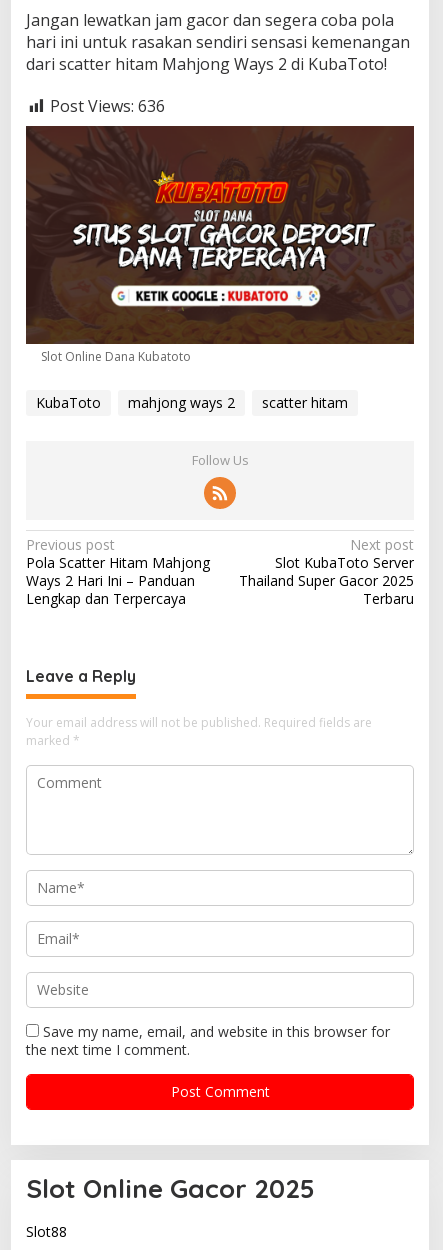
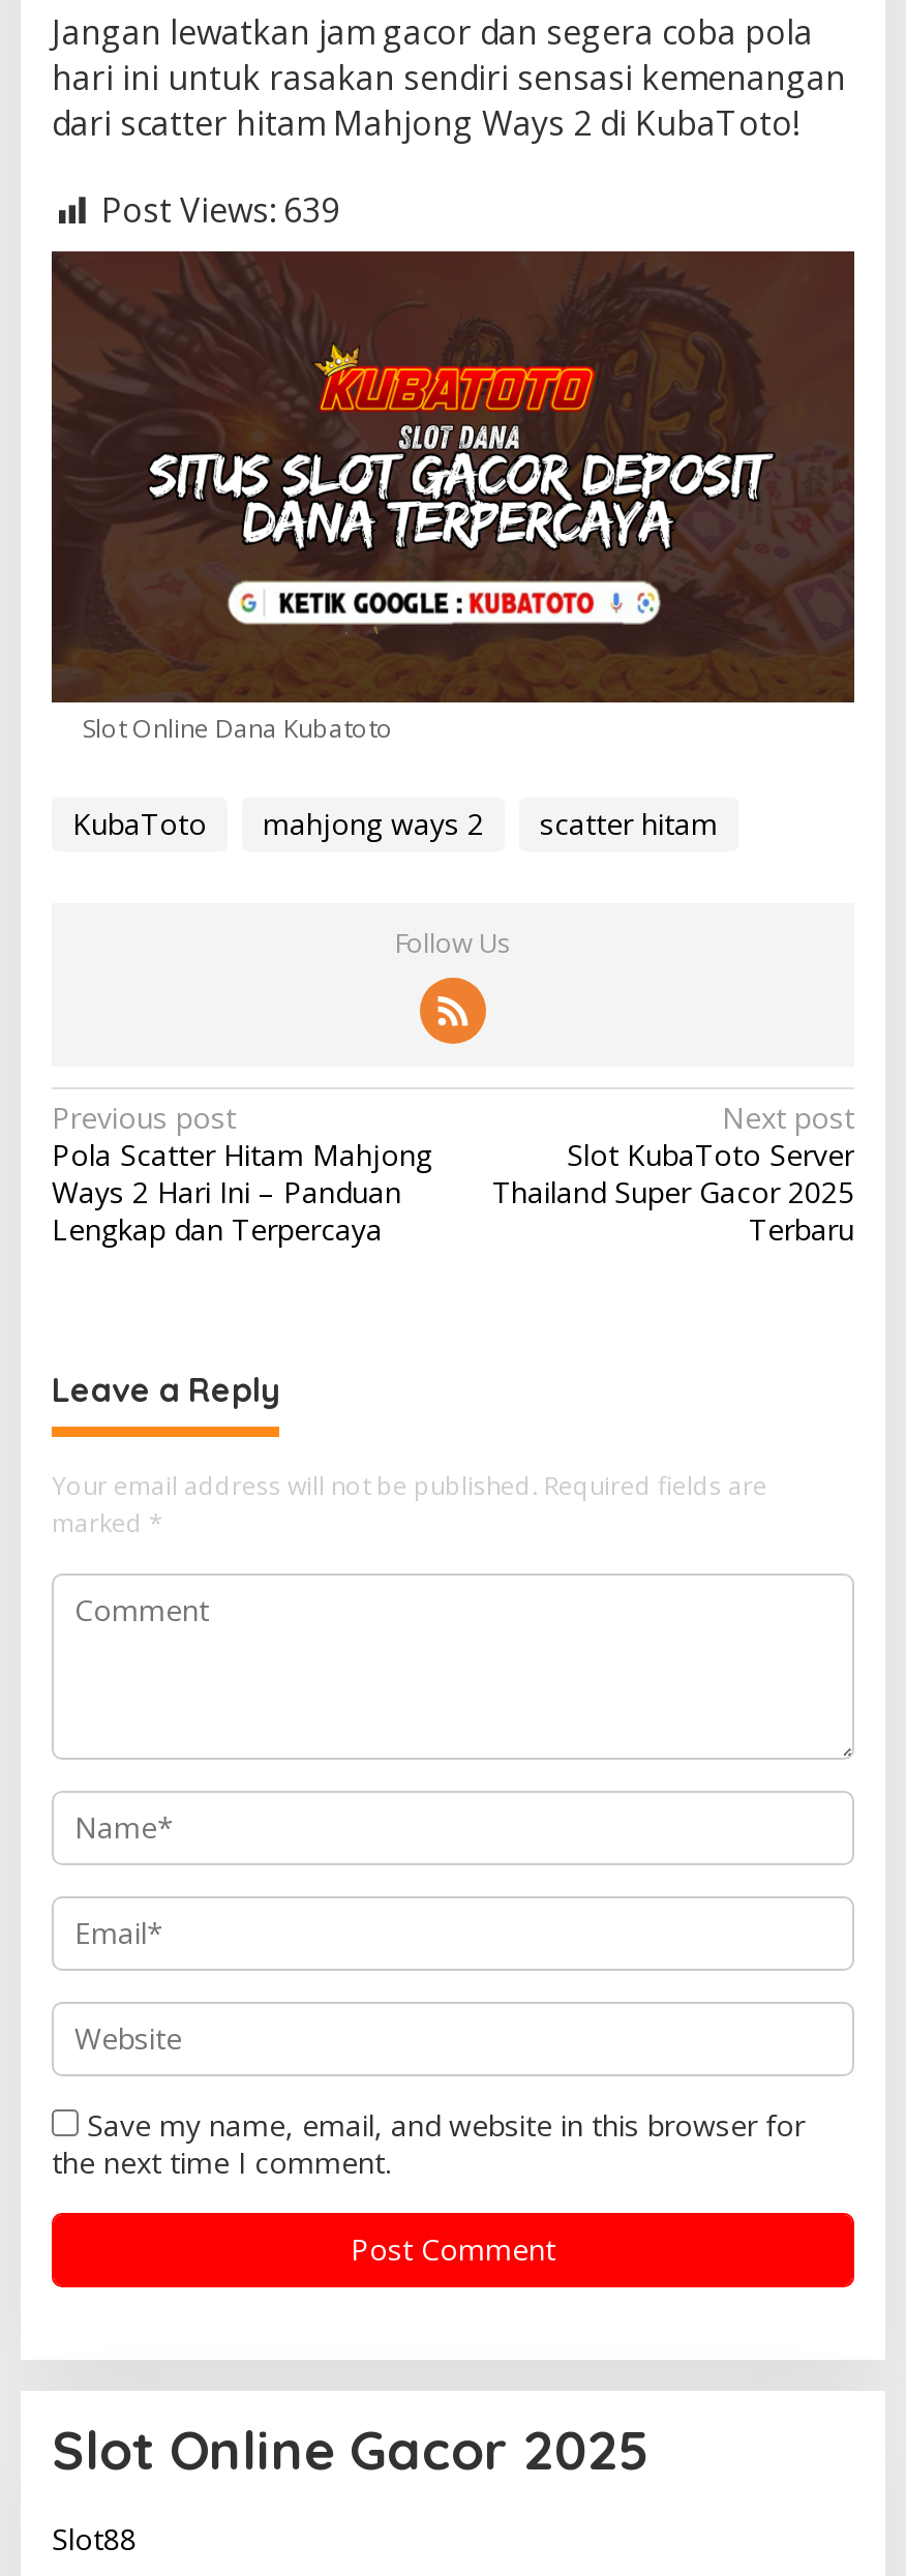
[50,95,165,117] Post Views: 636 -> [101,187,339,233] Post Views: 639

